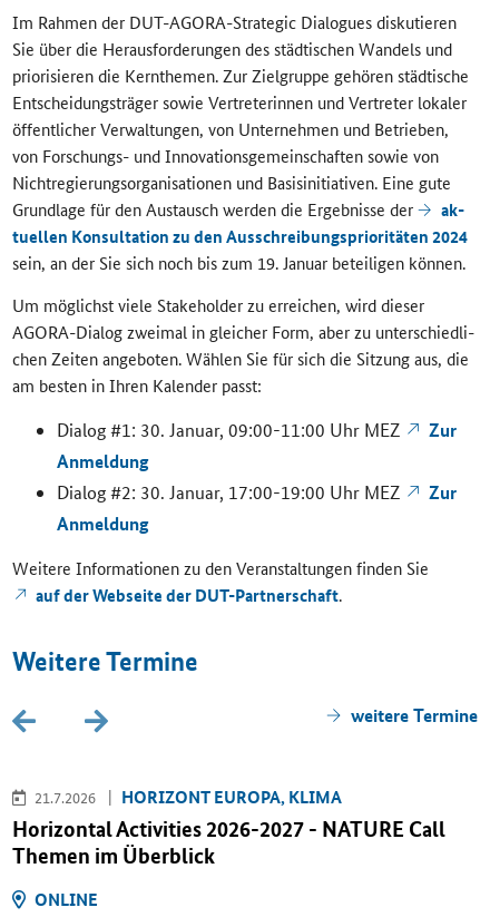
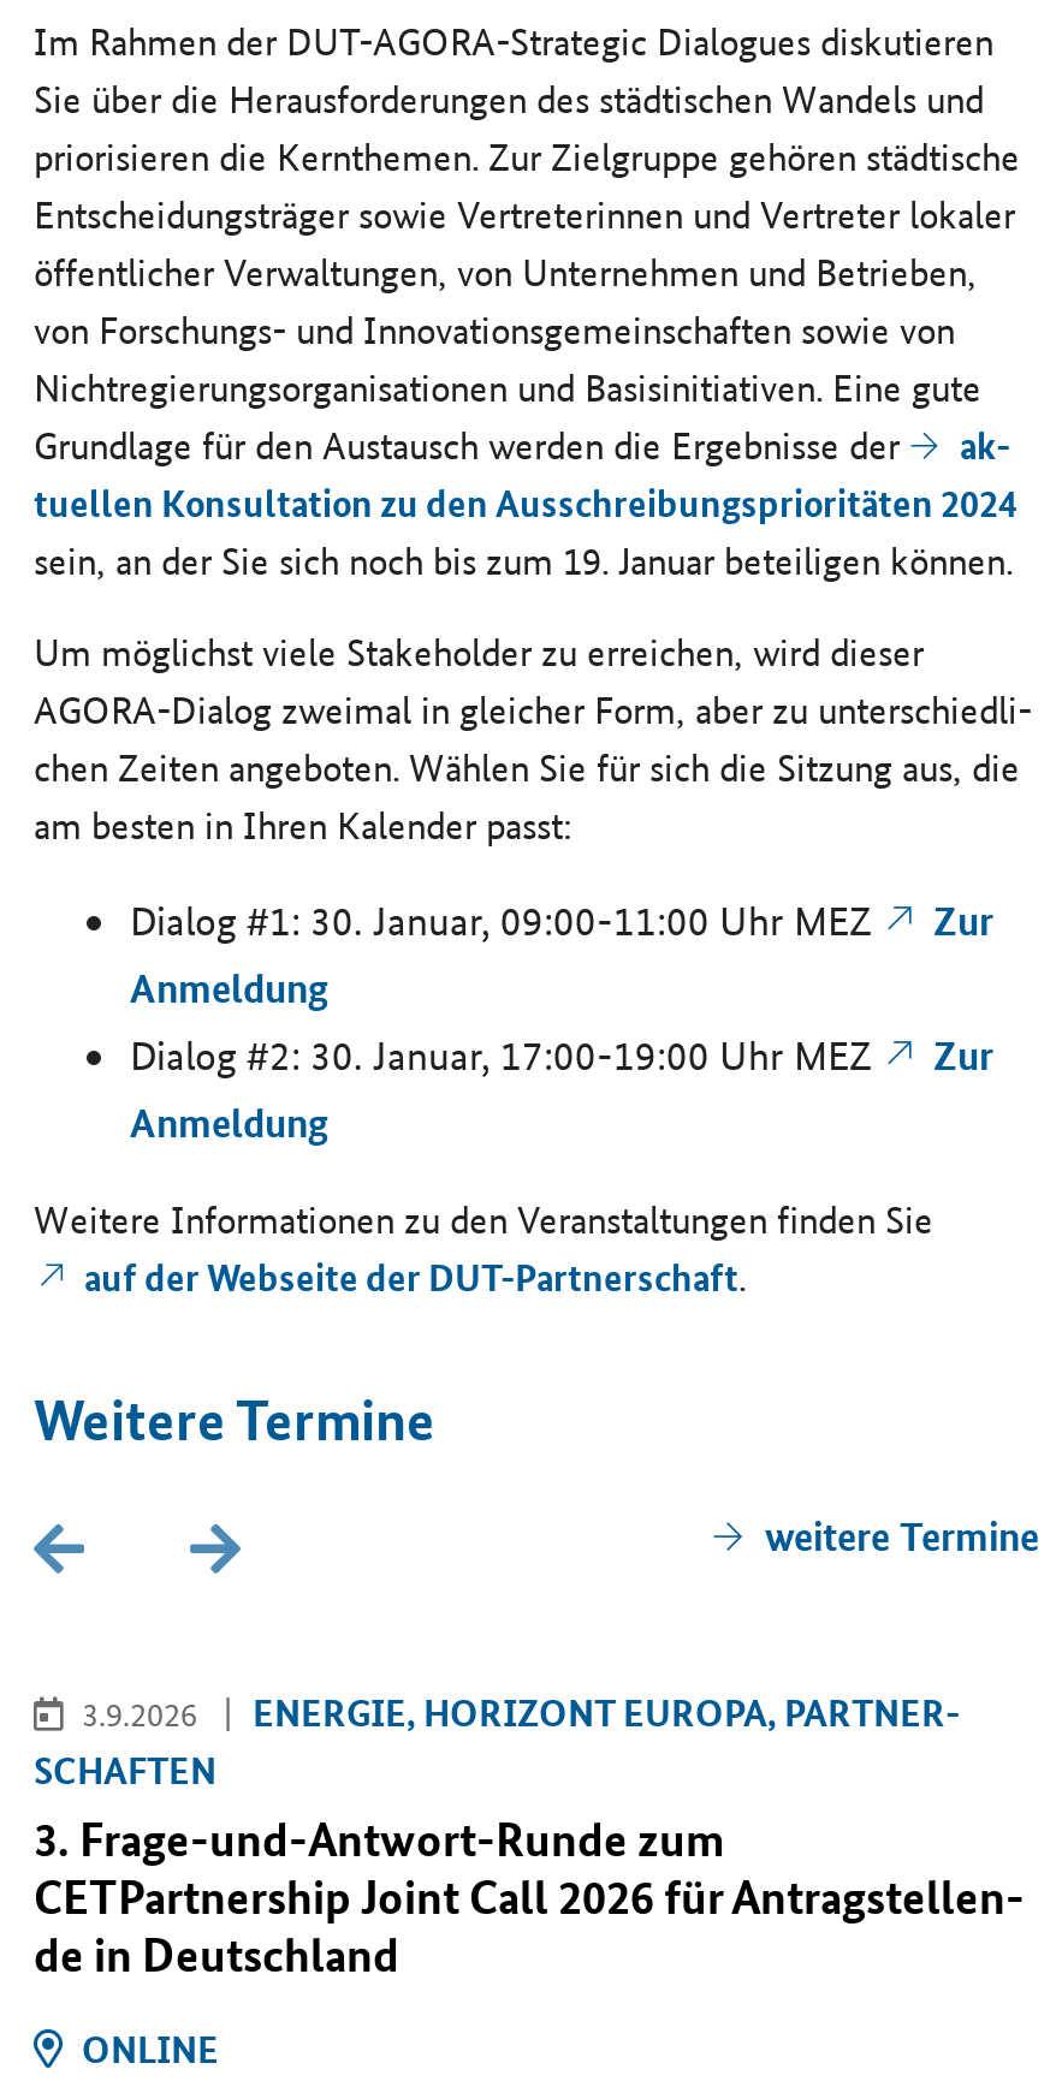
[12,785,445,870] 21.7.2026 | HORIZONT EUROPA, KLIMA | Horizontal Activities 2026-2027 - NATURE Call | Themen im Überblick -> [34,1686,1025,1985] 3.9.2026 | ENERGIE, HORIZONT EUROPA, PARTNER | SCHAFTEN | 3. Frage-und-Antwort-Runde zum | CETPartnership Joint Call 2026 für Antragstellen | de in Deutschland

